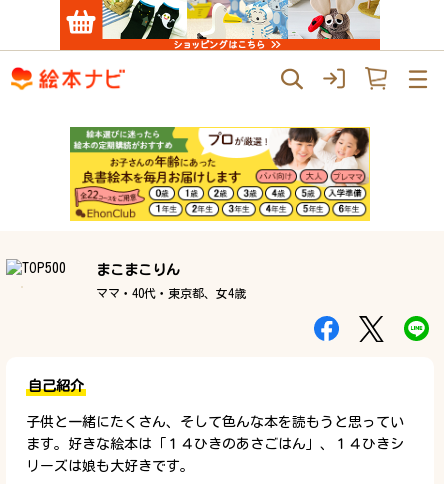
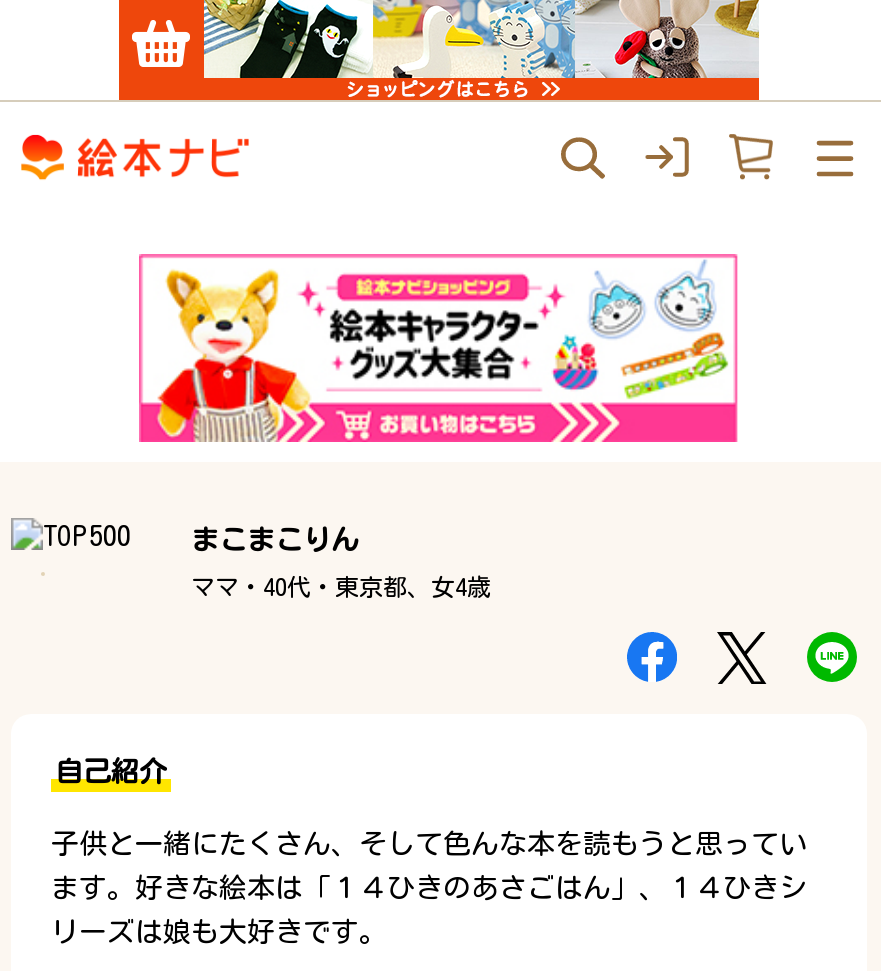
[69,126,371,222] [image] -> [137,252,739,444] [image]

